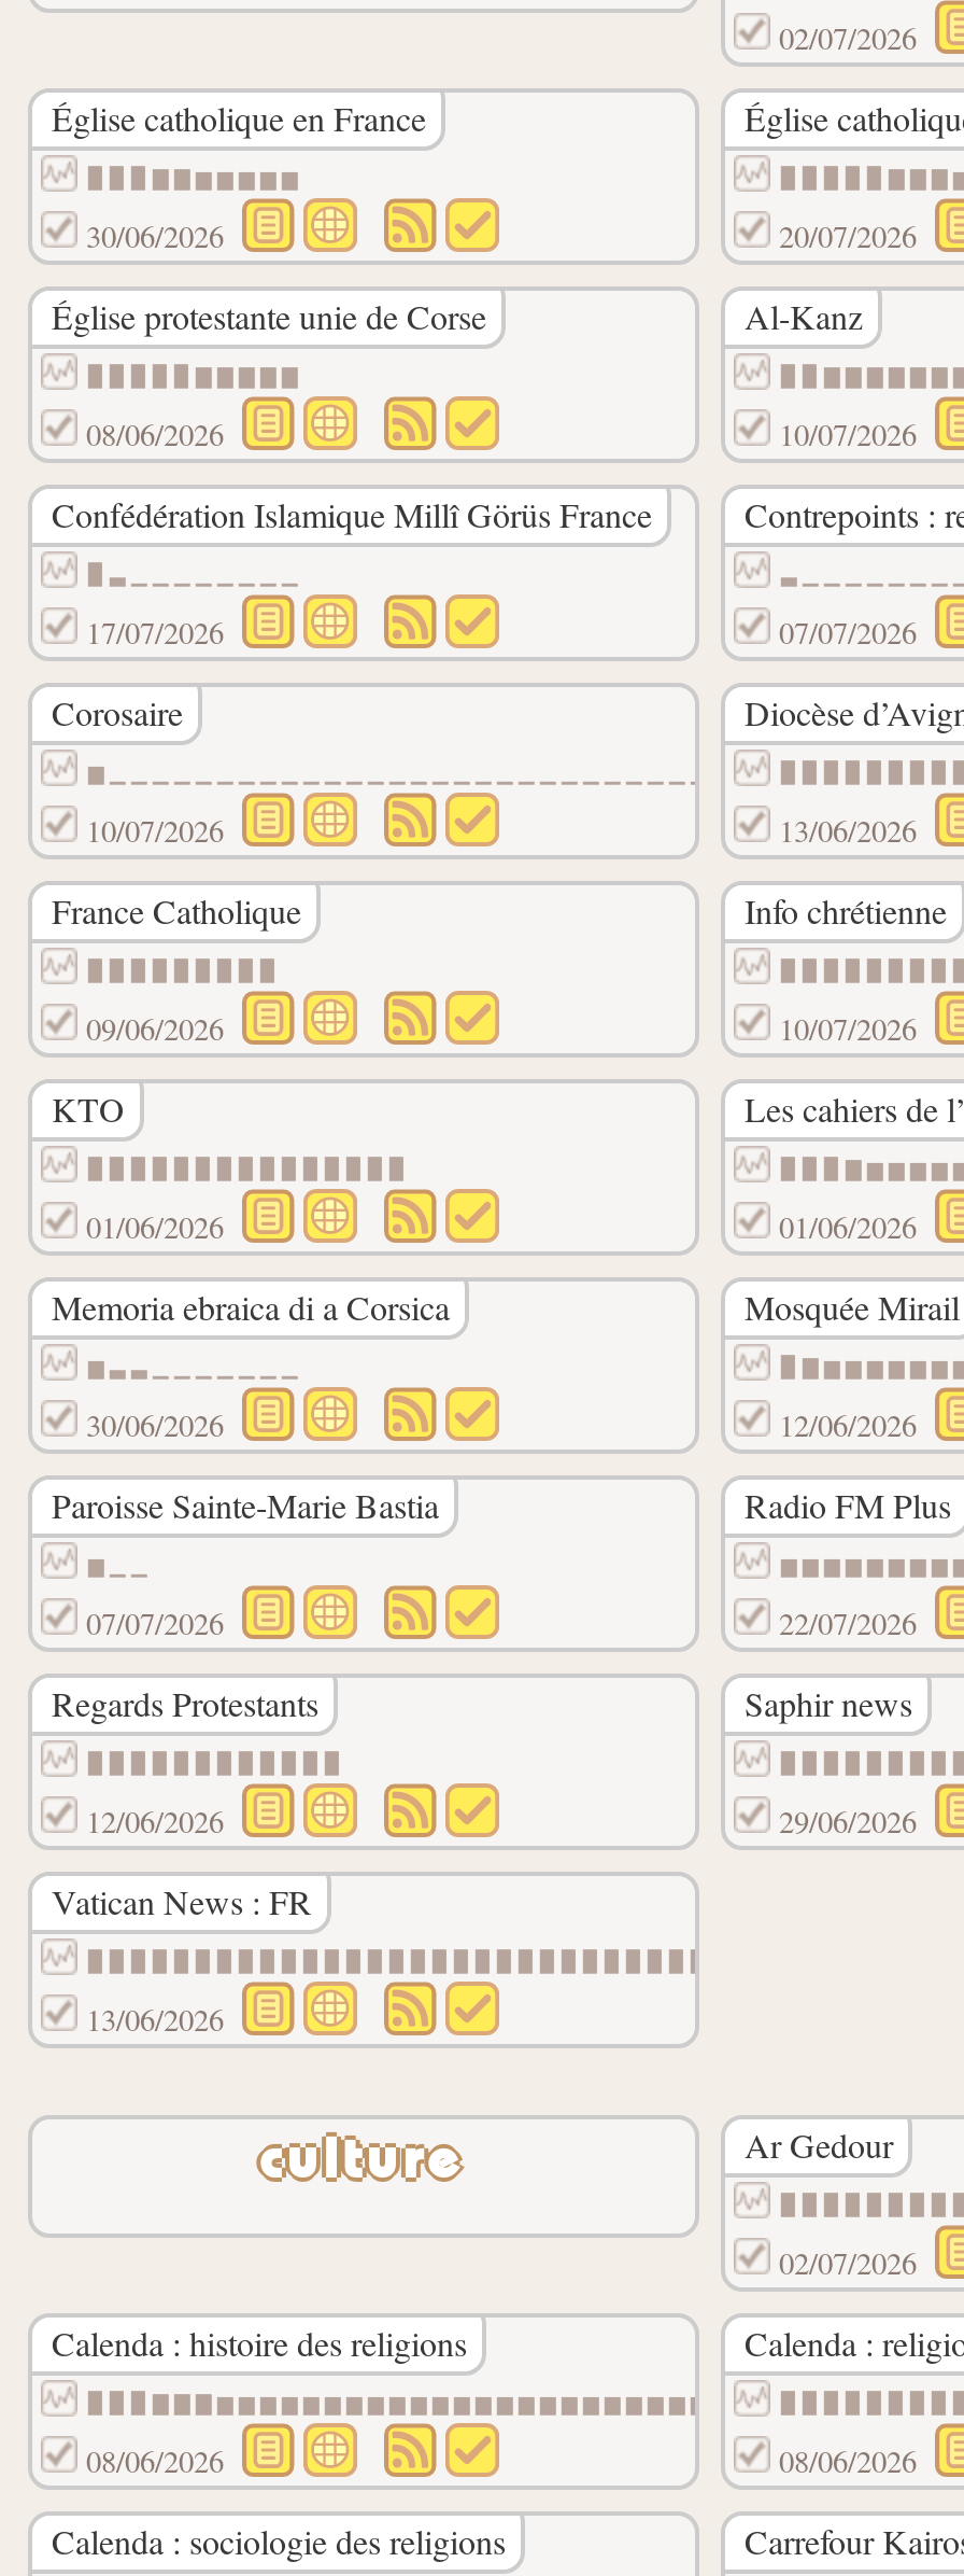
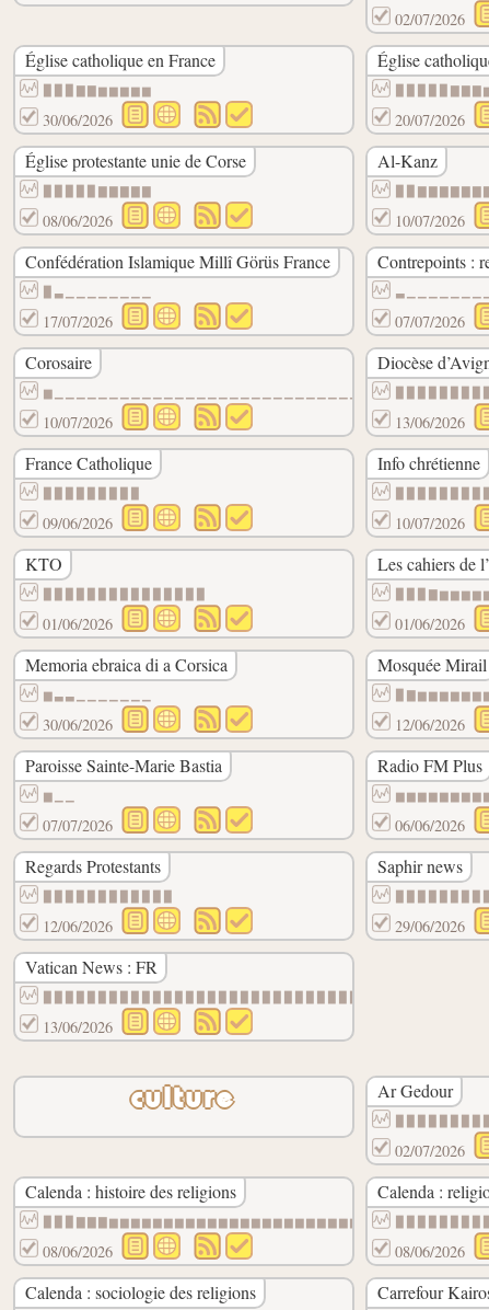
[779,1602,917,1643] 22/07/2026 -> [395,815,465,836] 06/06/2026

